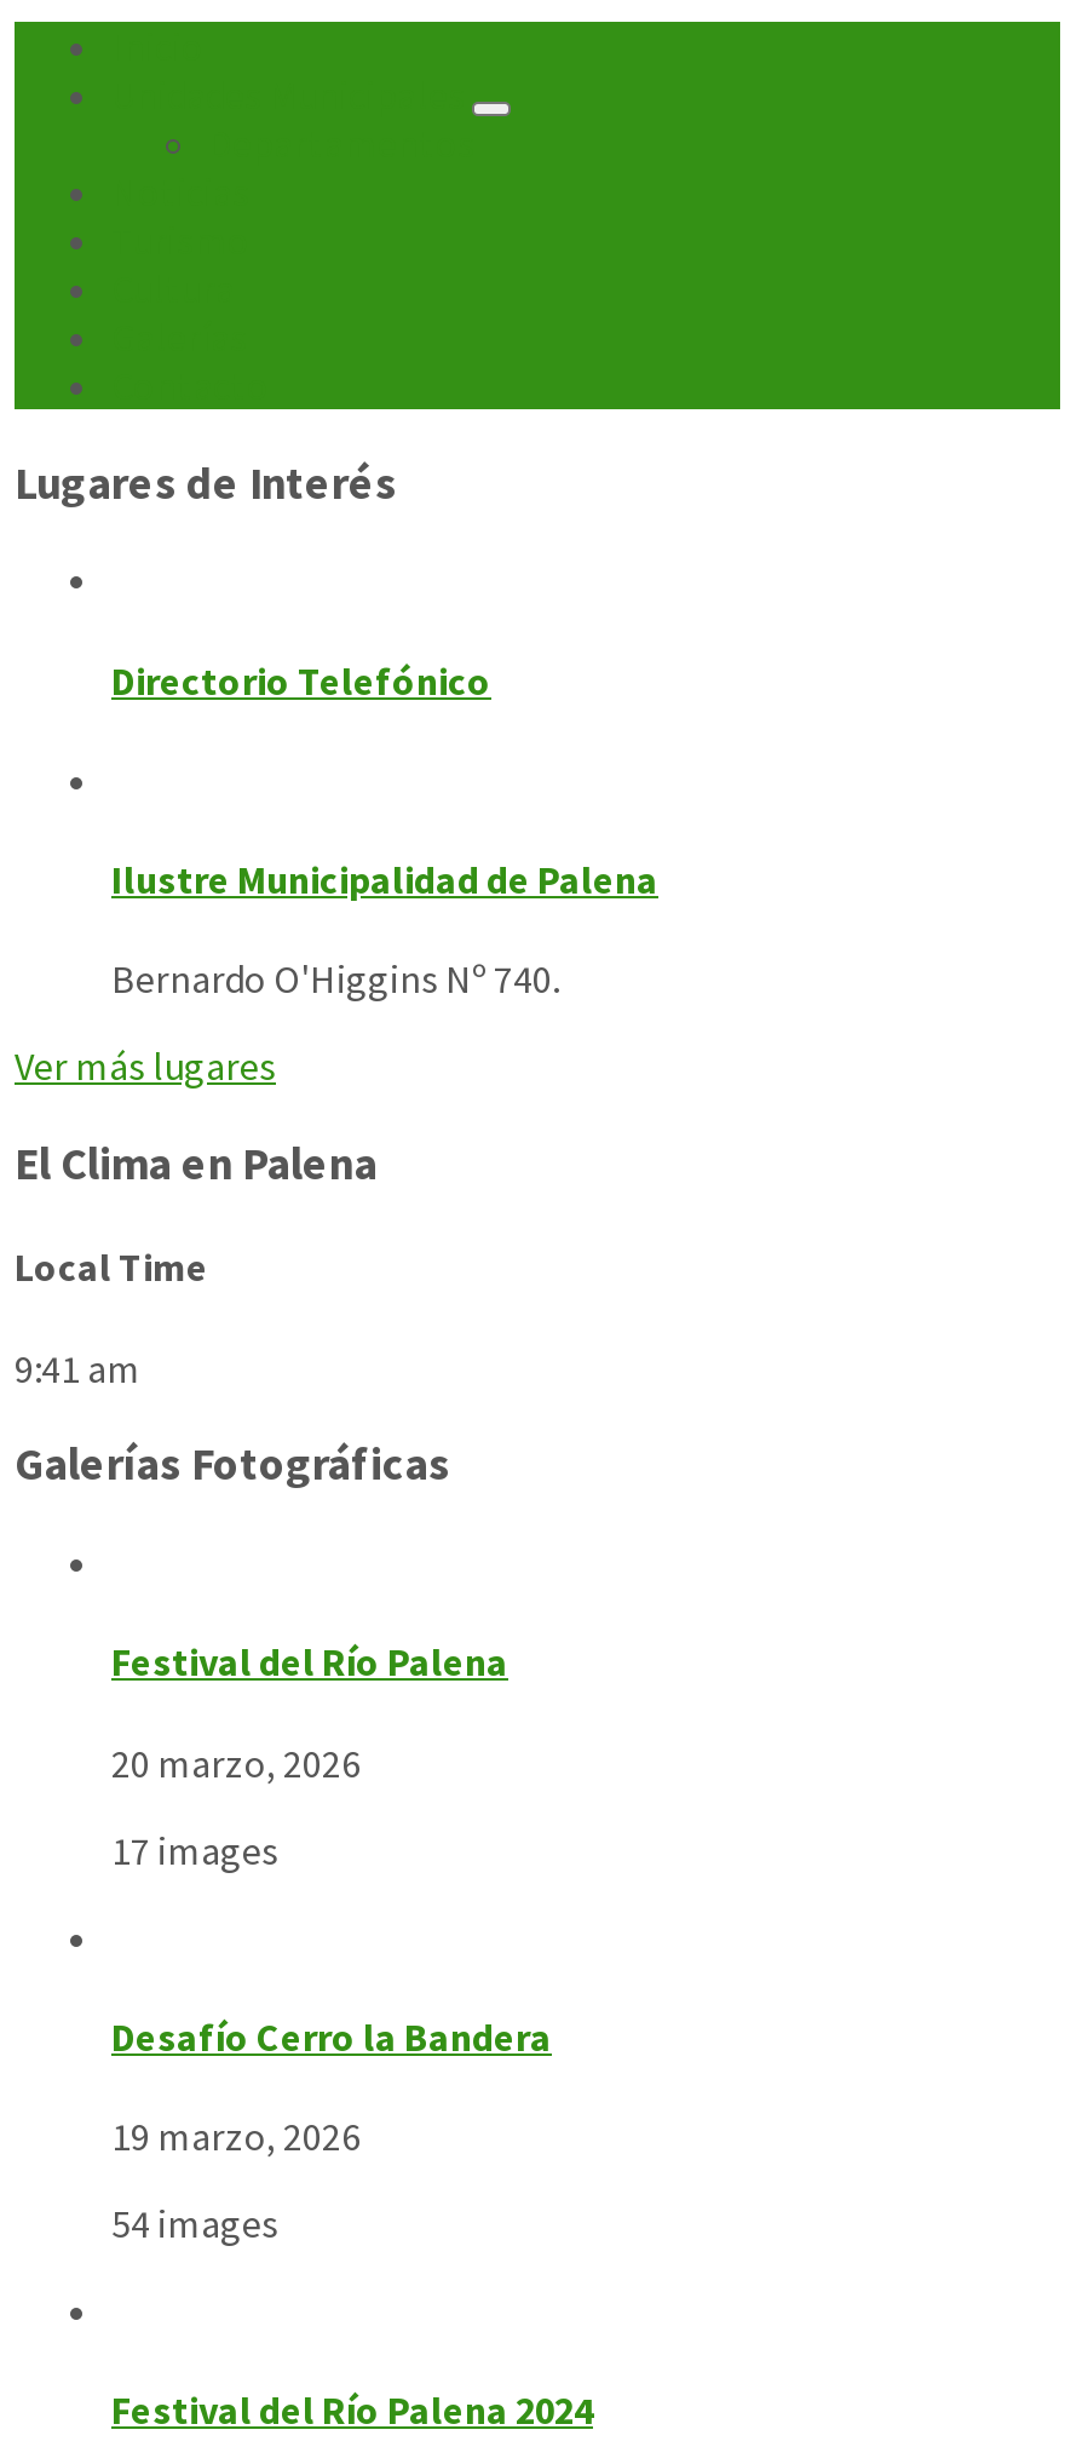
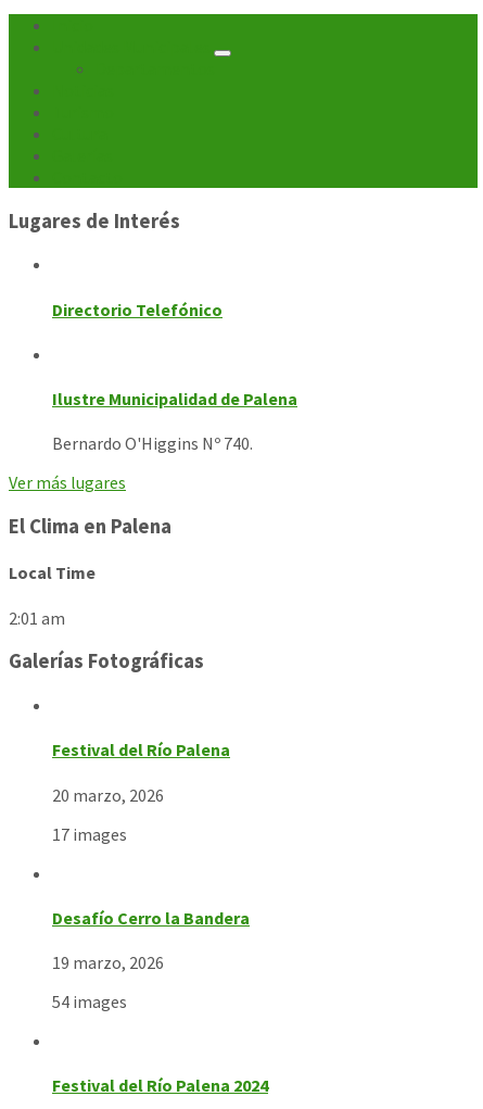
[15,1343,140,1391] 9:41 am -> [9,607,65,628] 2:01 am

